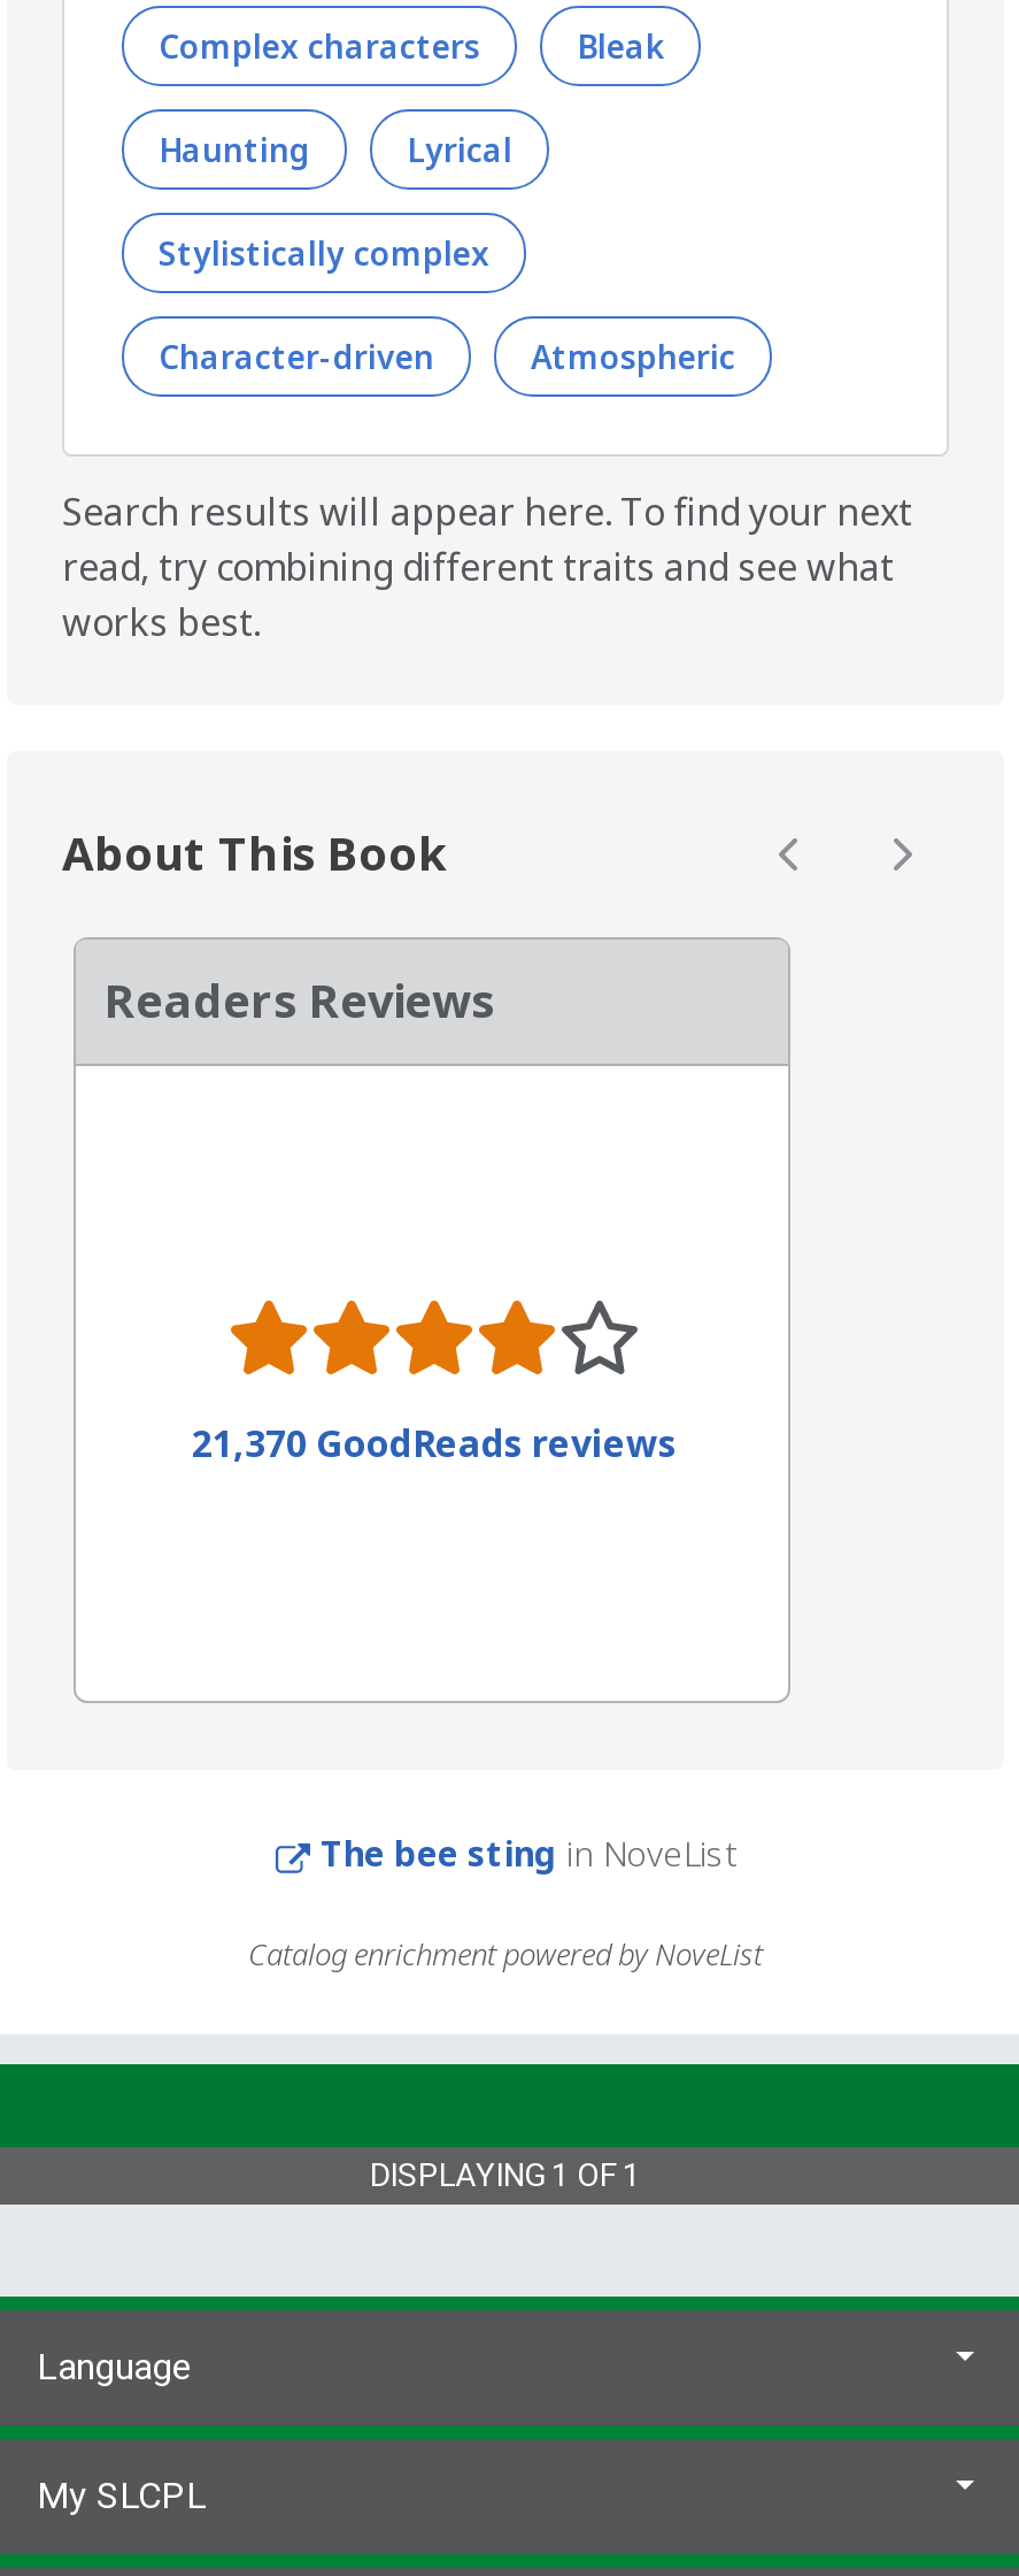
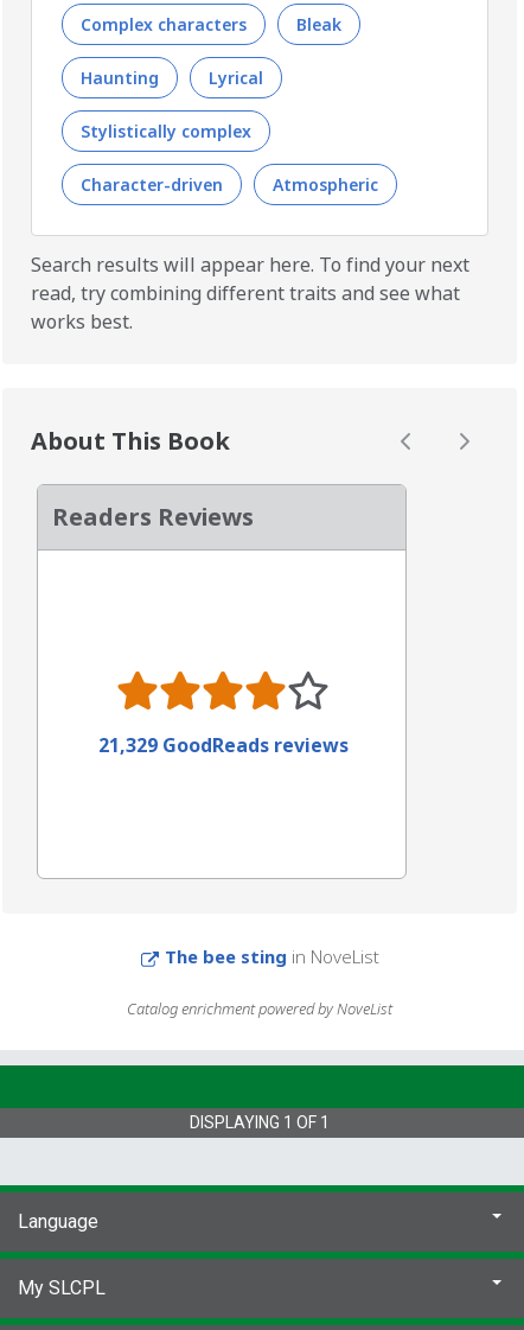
[192,1418,677,1469] 21,370 GoodReads reviews -> [98,732,348,758] 21,329 GoodReads reviews

